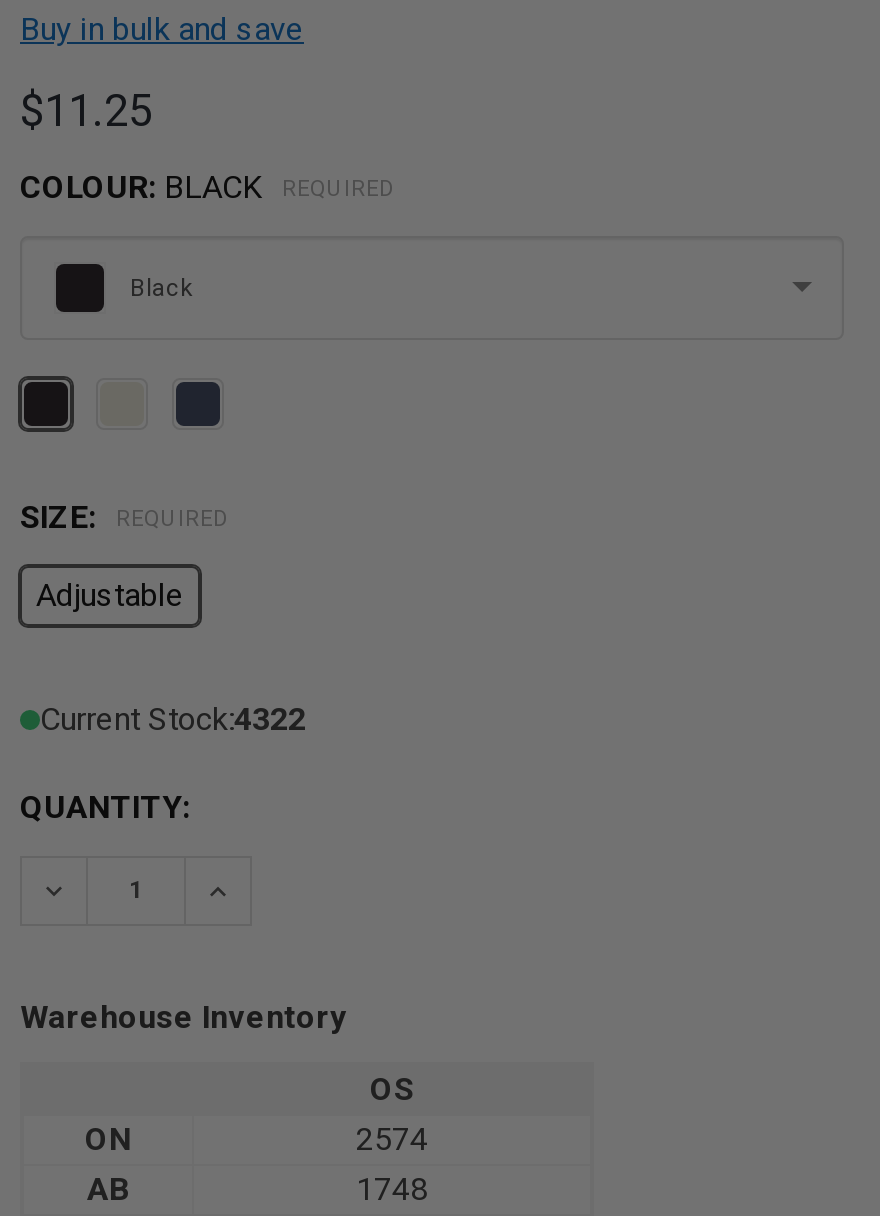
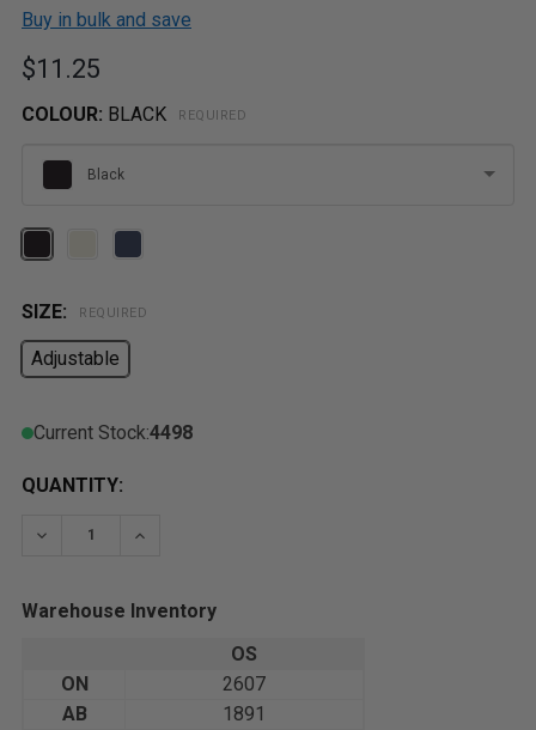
[40,700,306,738] Current Stock:4322 -> [33,421,193,444] Current Stock:4498
[356,1119,428,1157] 2574 -> [223,672,266,695] 2607
[356,1169,428,1207] 1748 -> [223,702,266,725] 1891

